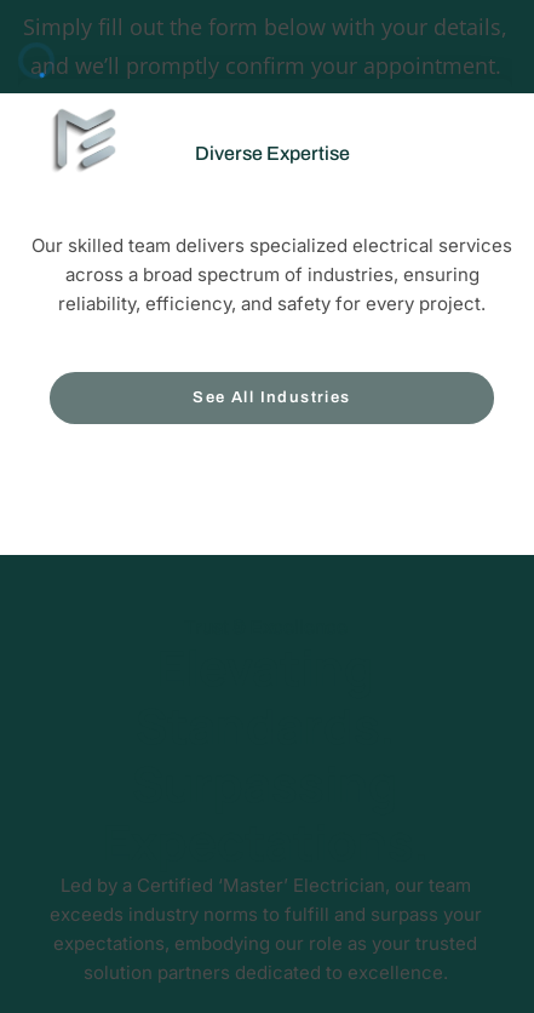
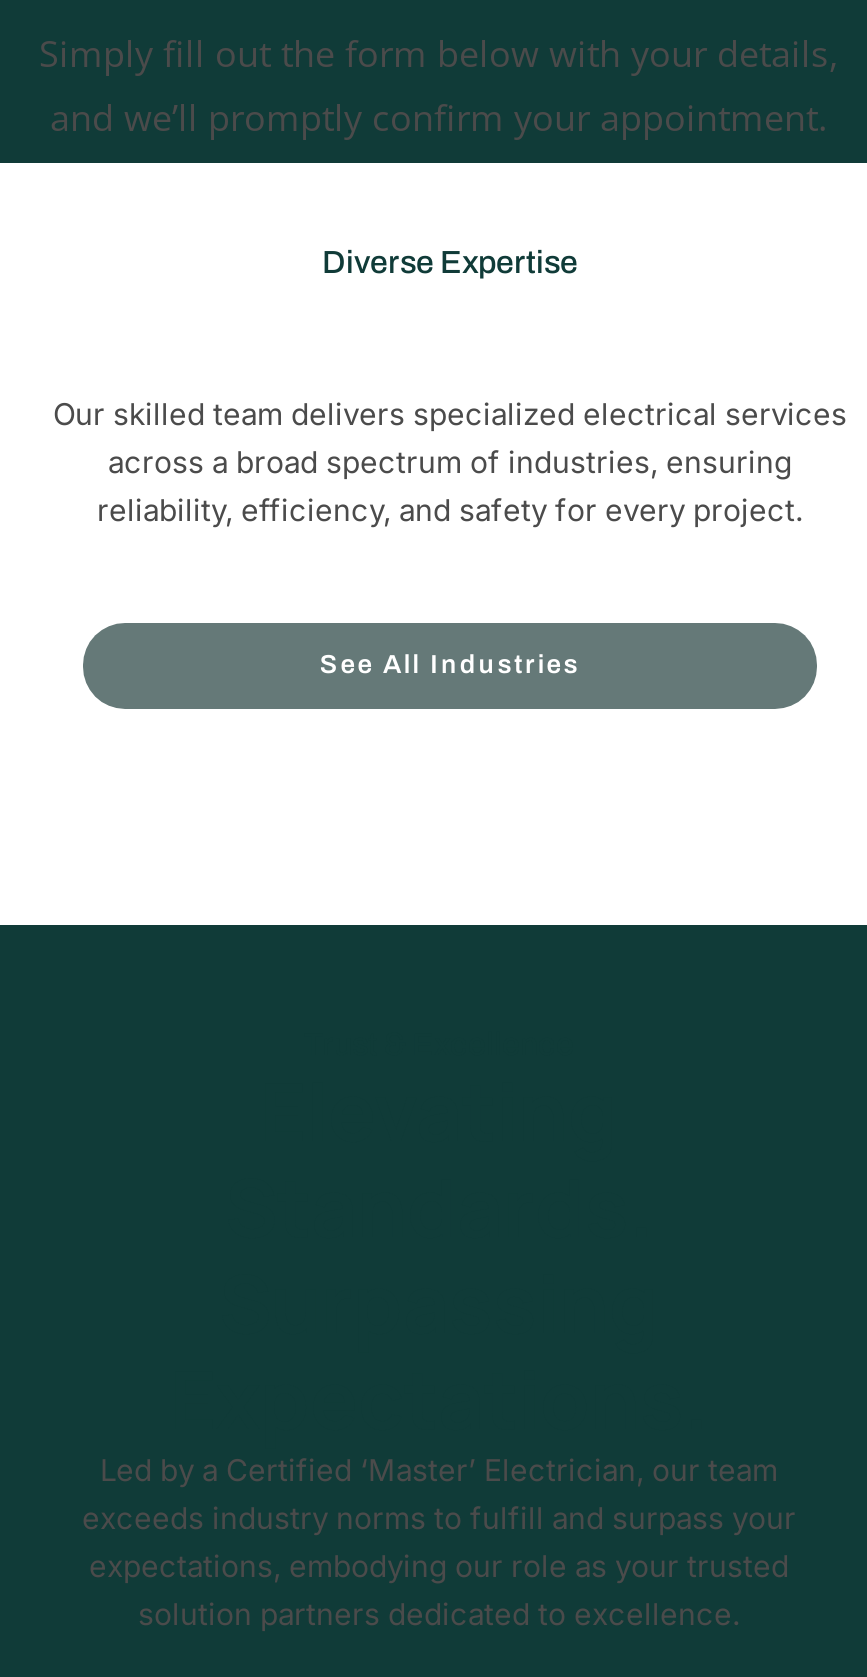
[53,109,116,164] [image] -> none

